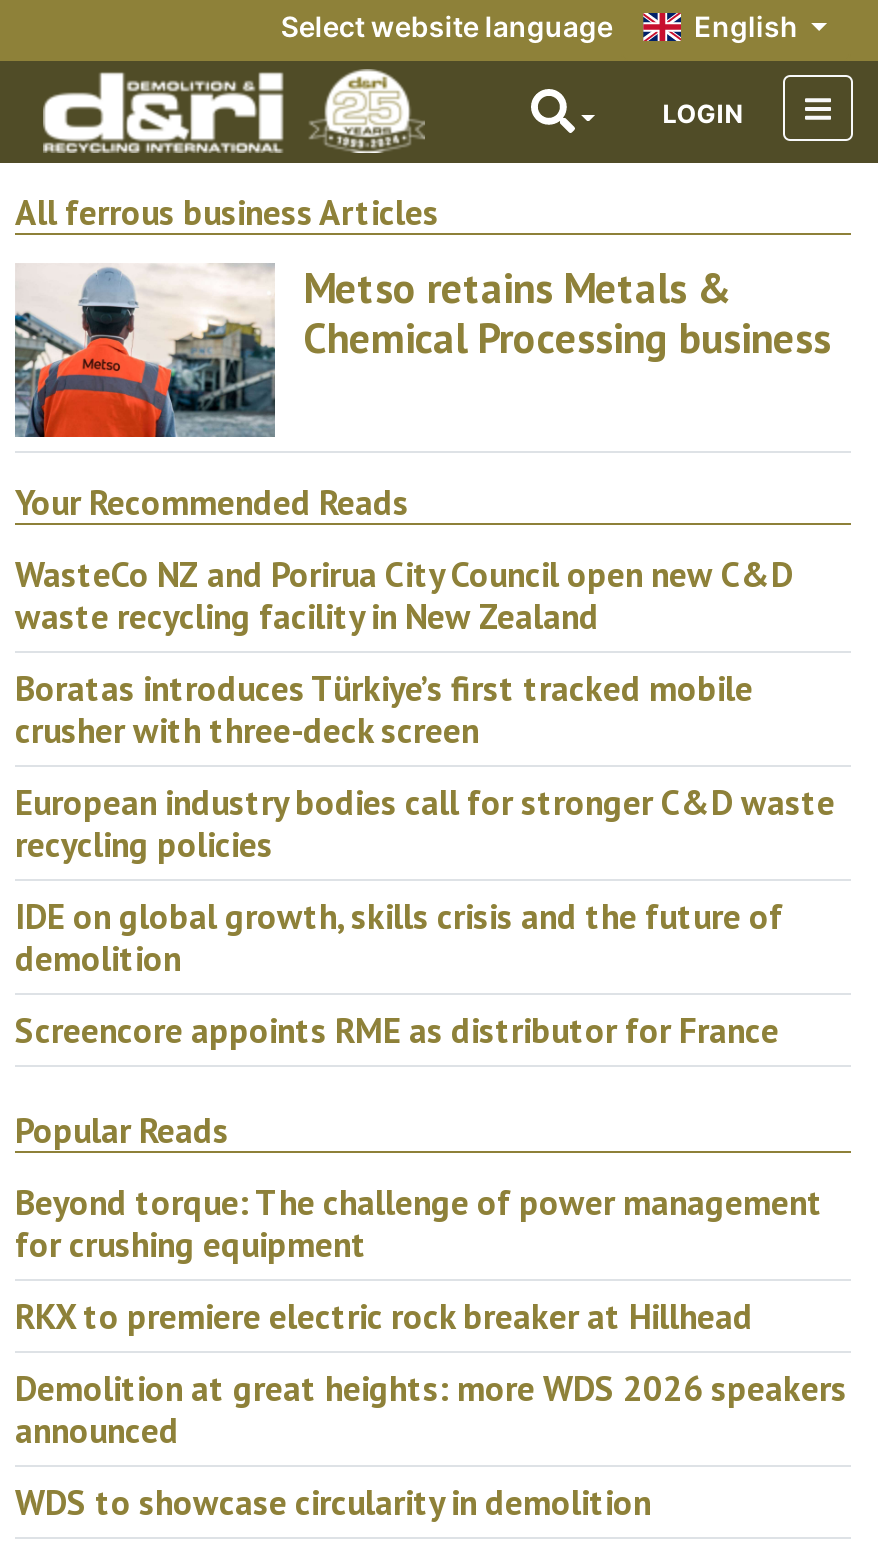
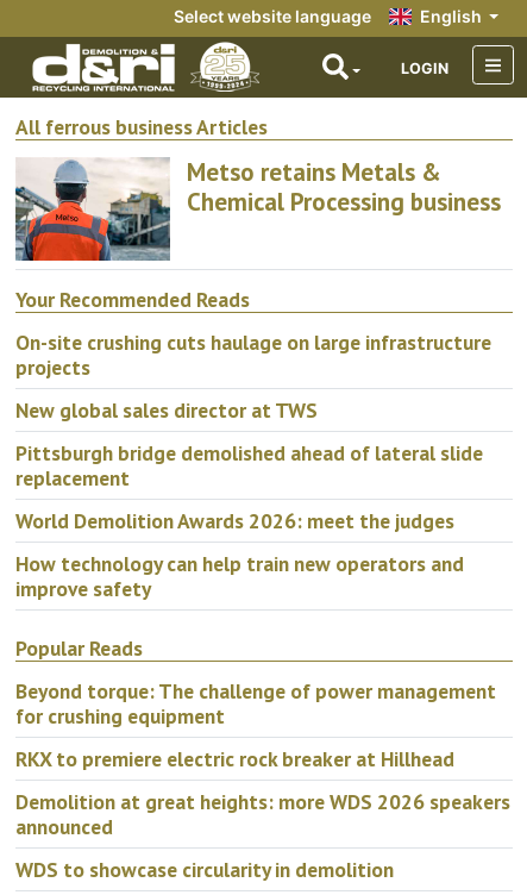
[15,551,793,639] WasteCo NZ and Porirua City Council open new C&D | waste recycling facility in New Zealand -> [15,328,491,381] On-site crushing cuts haulage on large infrastructure | projects
[15,665,753,753] Boratas introduces Türkiye’s first tracked mobile | crusher with three-deck screen -> [15,396,318,423] New global sales director at TWS
[15,779,835,867] European industry bodies call for stronger C&D waste | recycling policies -> [15,439,483,491] Pittsburgh bridge demolished ahead of lateral slide | replacement
[15,893,783,981] IDE on global growth, skills crisis and the future of | demolition -> [15,507,454,534] World Demolition Awards 2026: meet the judges
[15,1007,779,1053] Screencore appoints RME as distributor for France -> [15,550,464,602] How technology can help train new operators and | improve safety

